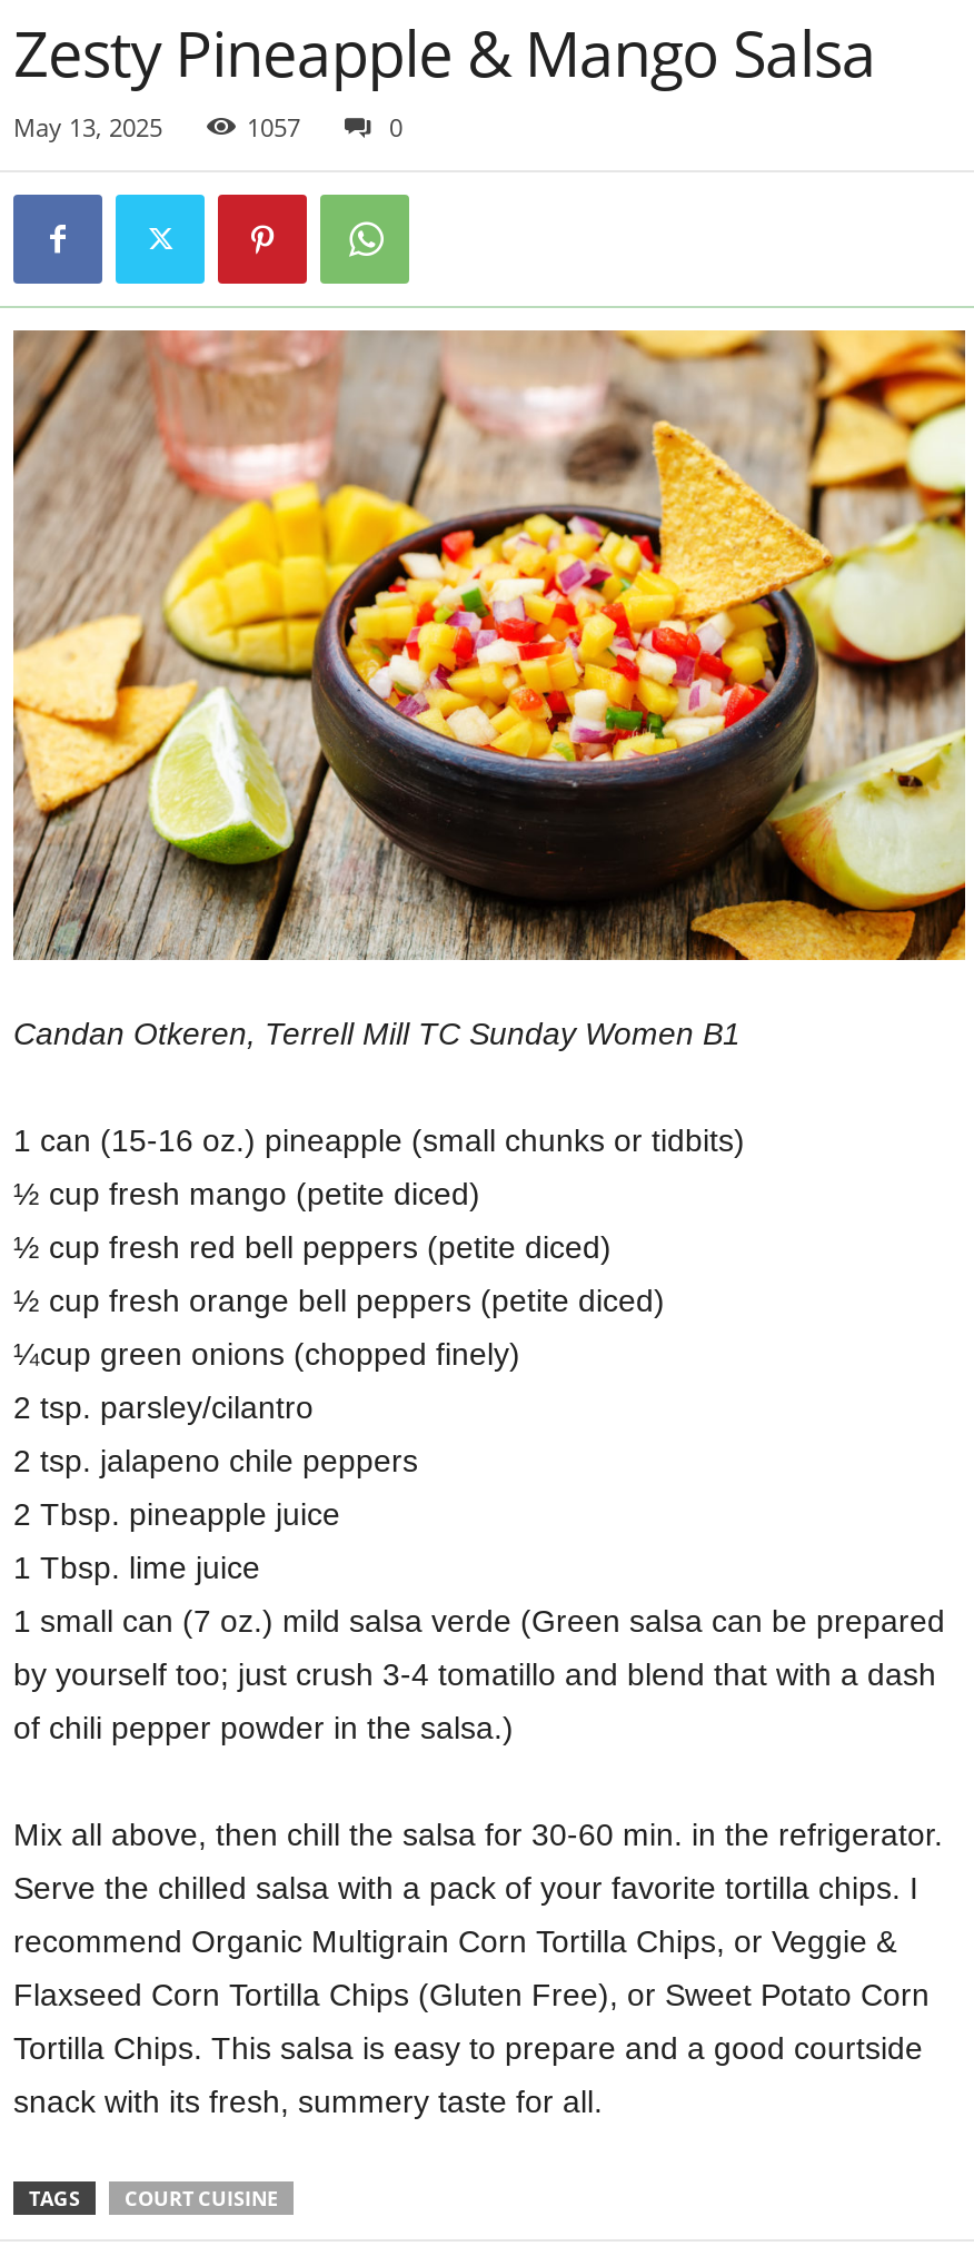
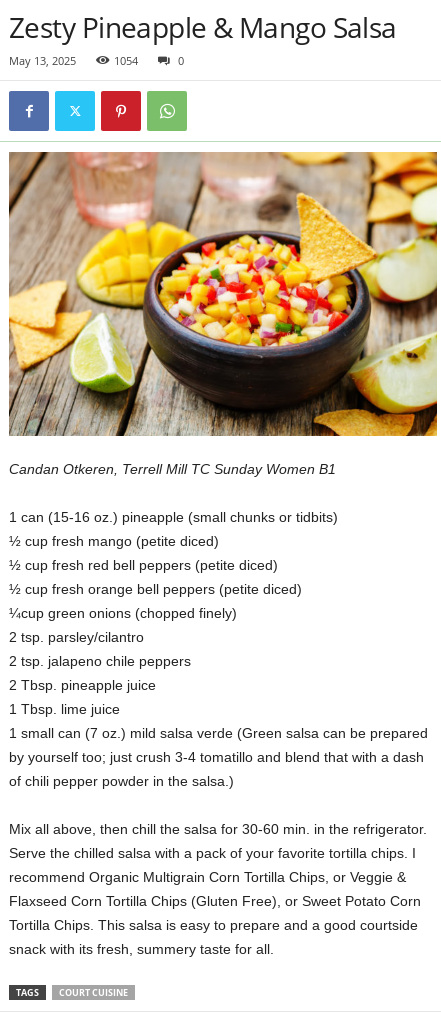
[247,110,300,144] 1057 -> [114,53,138,68] 1054

